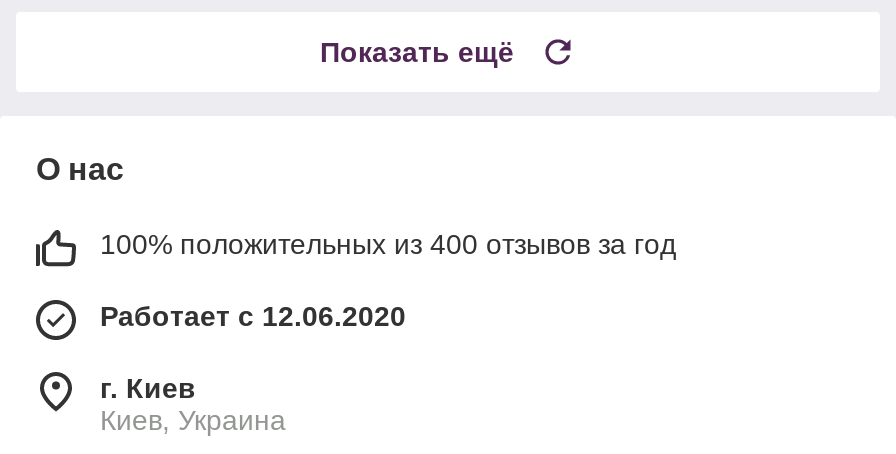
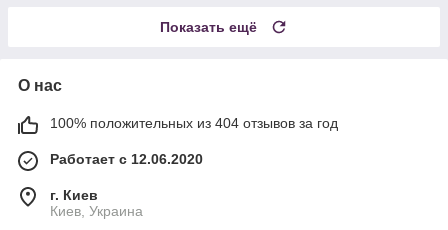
[100,229,676,261] 100% положительных из 400 отзывов за год -> [50,115,338,131] 100% положительных из 404 отзывов за год

